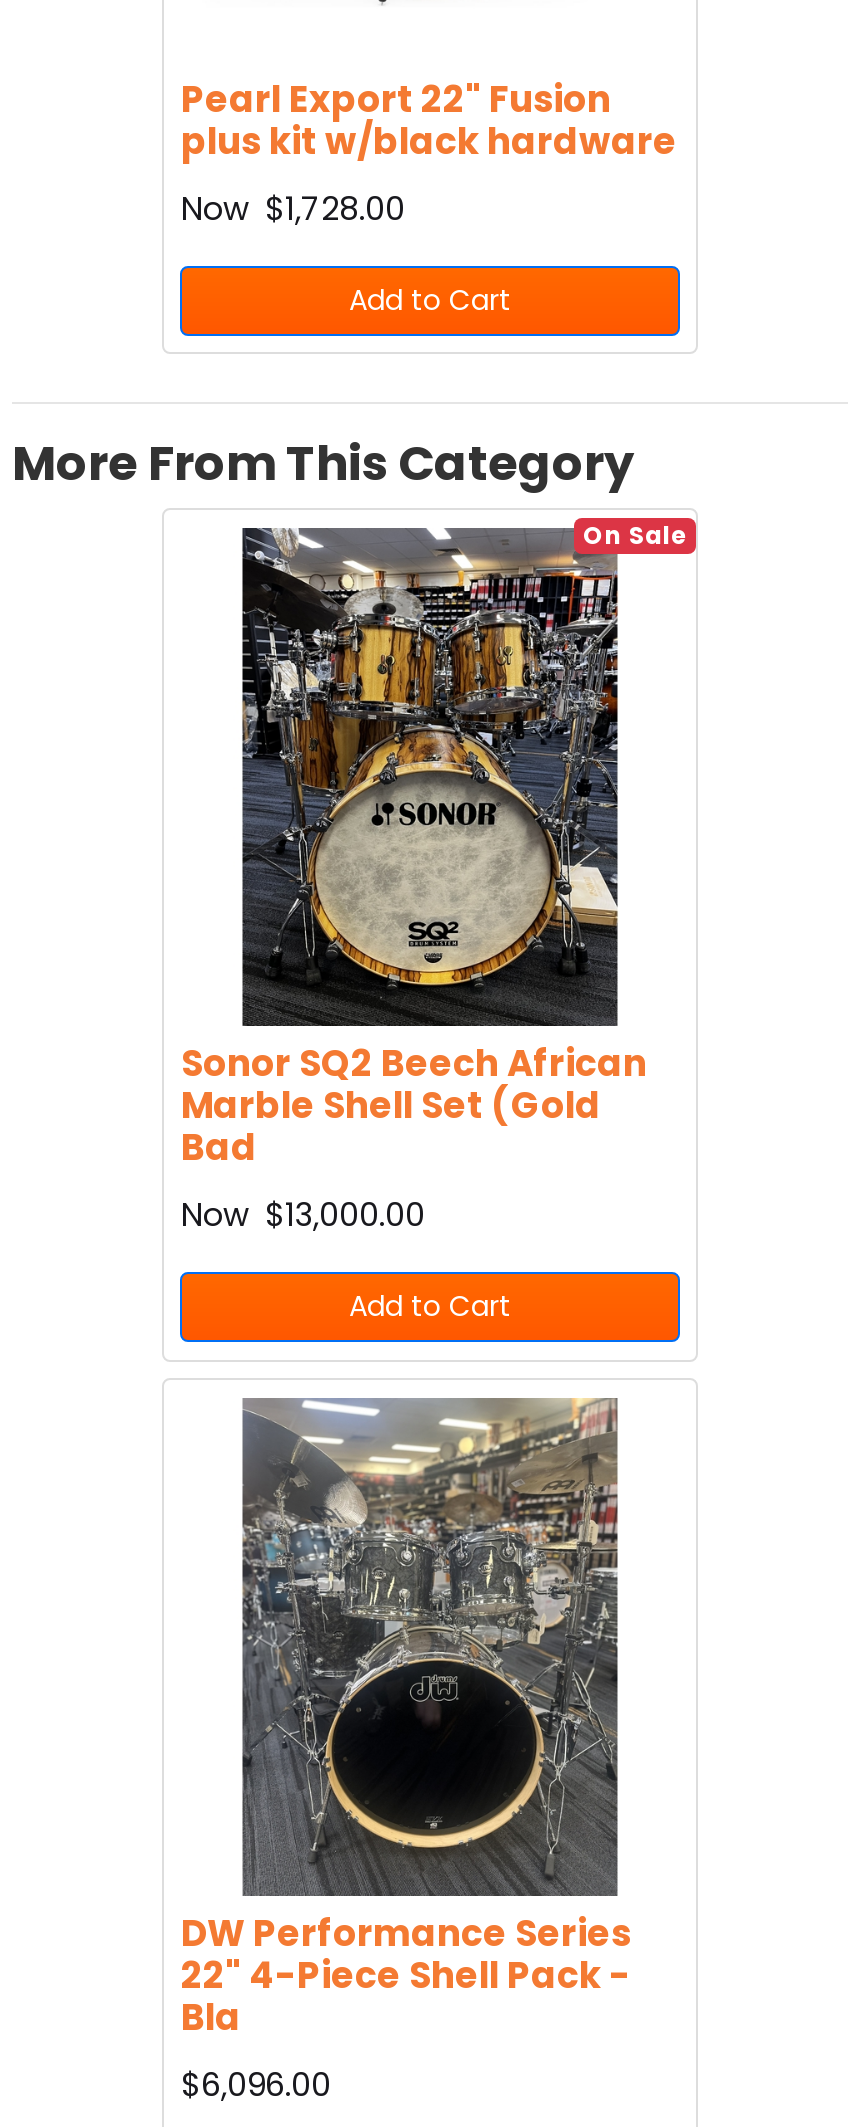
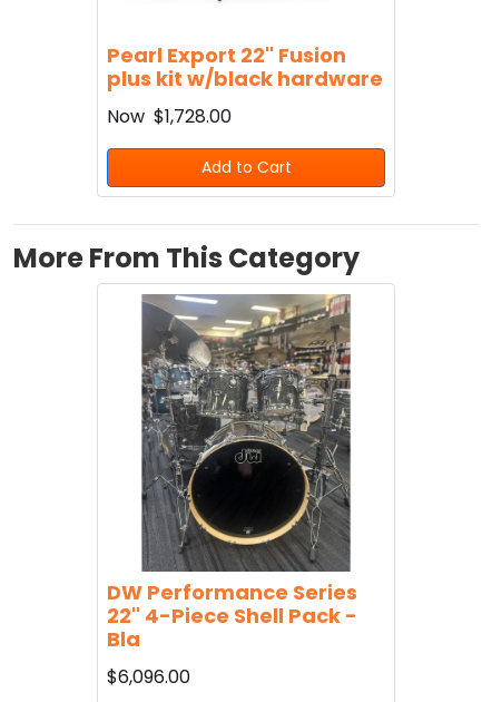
[242,519,687,1024] [image] | On Sale -> none
[181,1039,647,1327] Sonor SQ2 Beech African | Marble Shell Set (Gold | Bad | Now $13,000.00 | Add to Cart -> none

